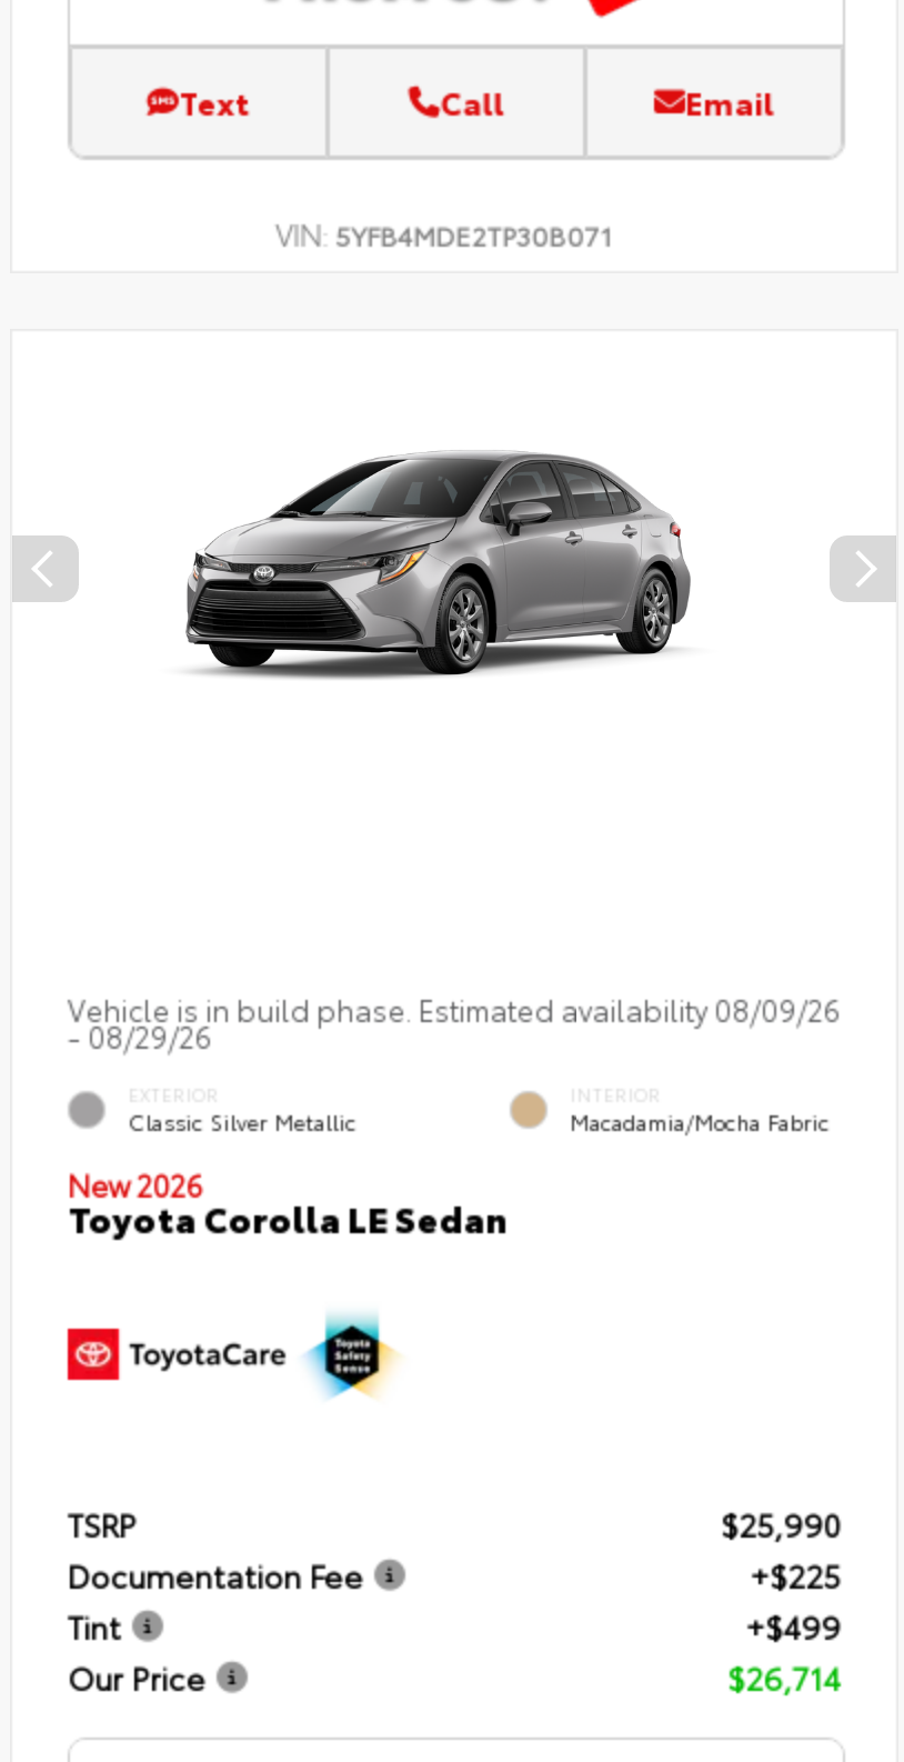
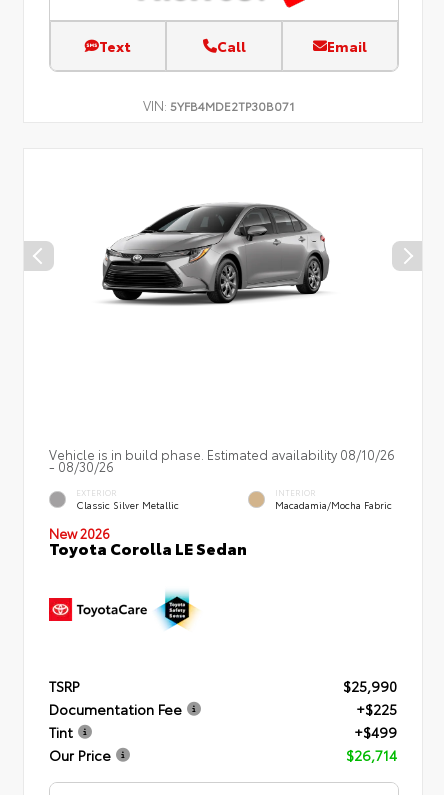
[68,988,841,1028] Vehicle is in build phase. Estimated availability 08/09/26 -> [49,444,395,462] Vehicle is in build phase. Estimated availability 08/10/26
[68,1014,212,1054] - 08/29/26 -> [49,456,114,474] - 08/30/26

